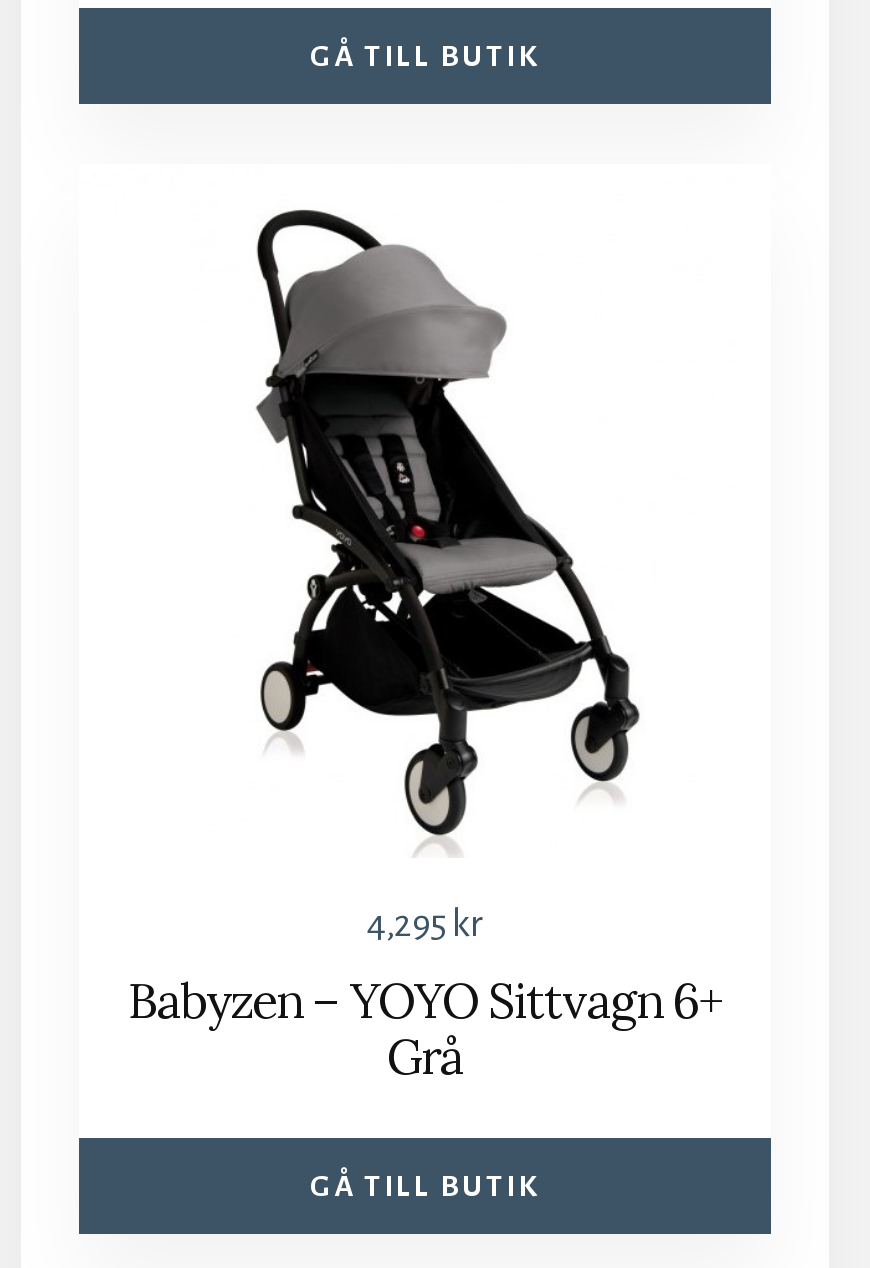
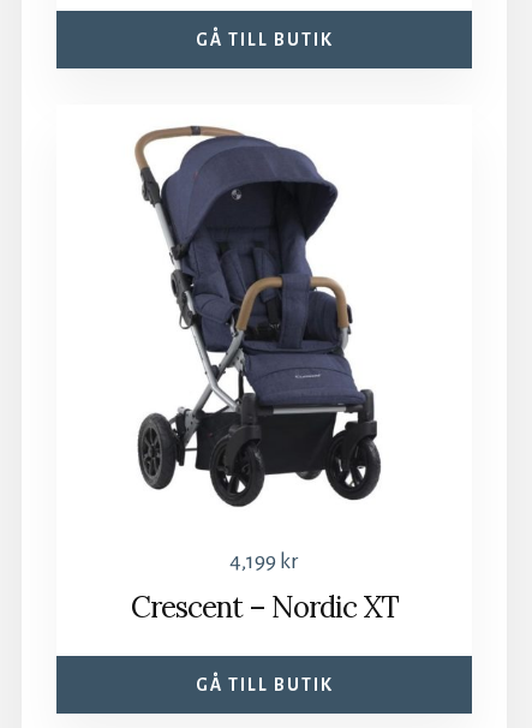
[128,208,722,1088] [image] | 4,295 kr | Babyzen – YOYO Sittvagn 6+ | Grå -> [130,125,398,626] [image] | 4,199 kr | Crescent – Nordic XT

